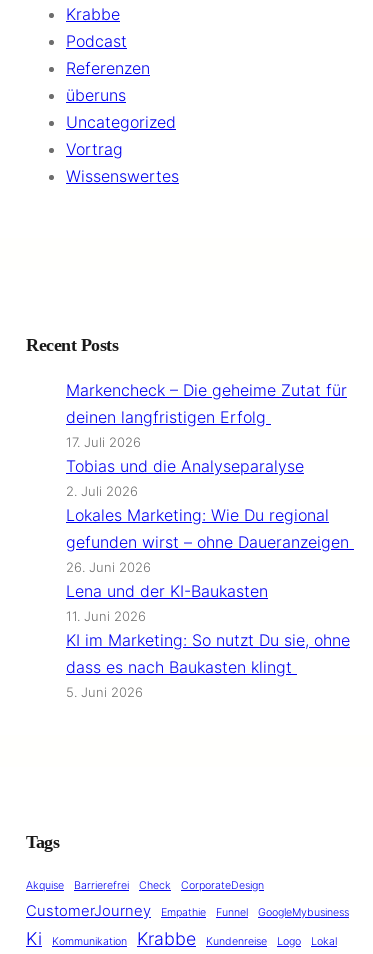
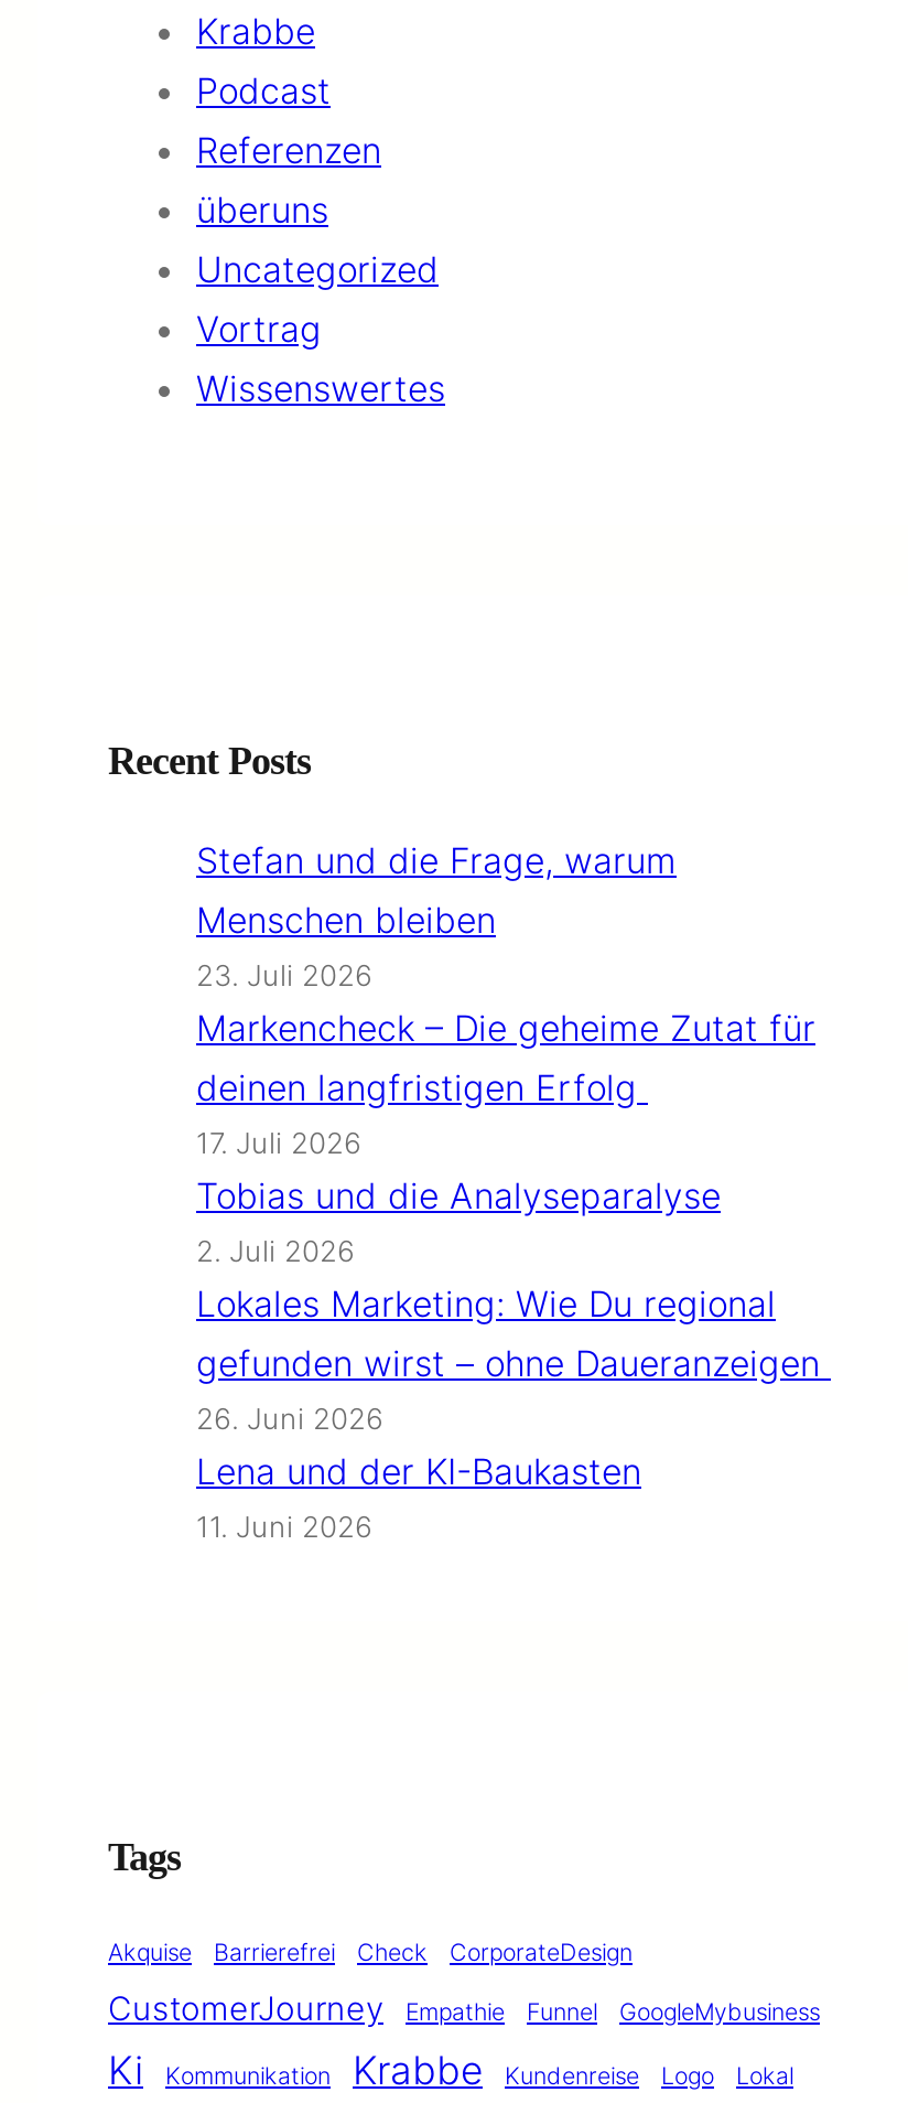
none -> [196,838,677,993] Stefan und die Frage, warum | Menschen bleiben | 23. Juli 2026
moved [66,380,354,624] -> [196,1006,831,1544]: Markencheck – Die geheime Zutat für | deinen langfristigen Erfolg | 17. Juli 2026 | ... | Lena und der KI-Baukasten | 11. Juni 2026
[66,630,350,700] KI im Marketing: So nutzt Du sie, ohne | dass es nach Baukasten klingt | 5. Juni 2026 -> none

